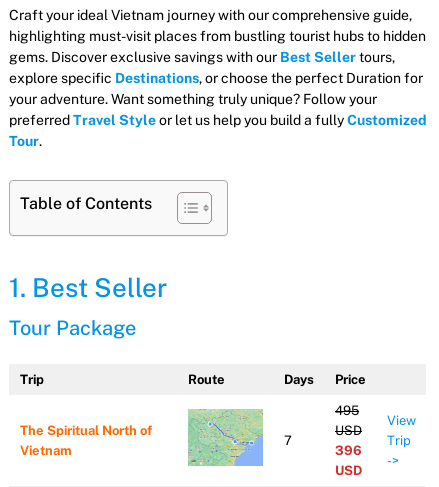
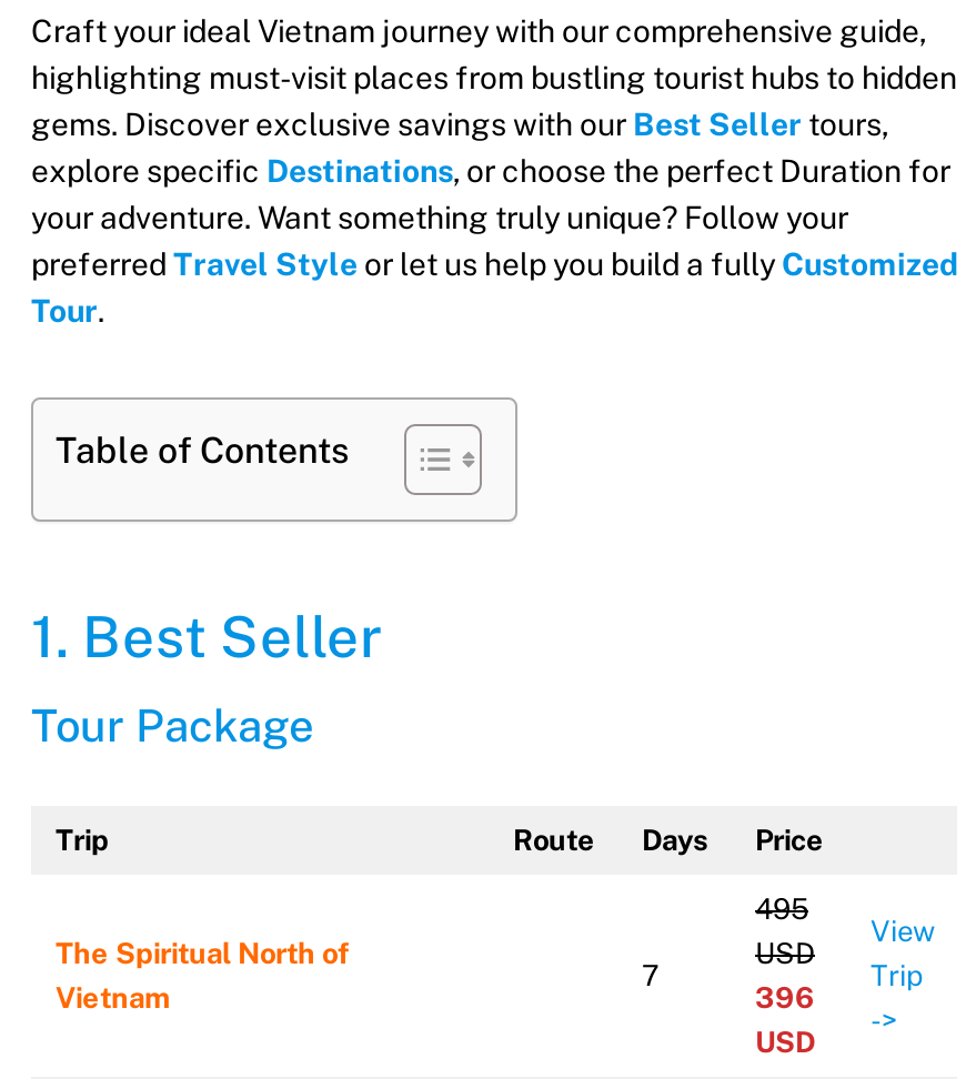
[187,408,264,467] [image] -> none

